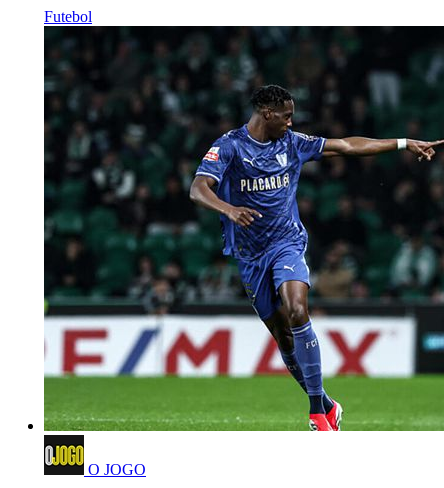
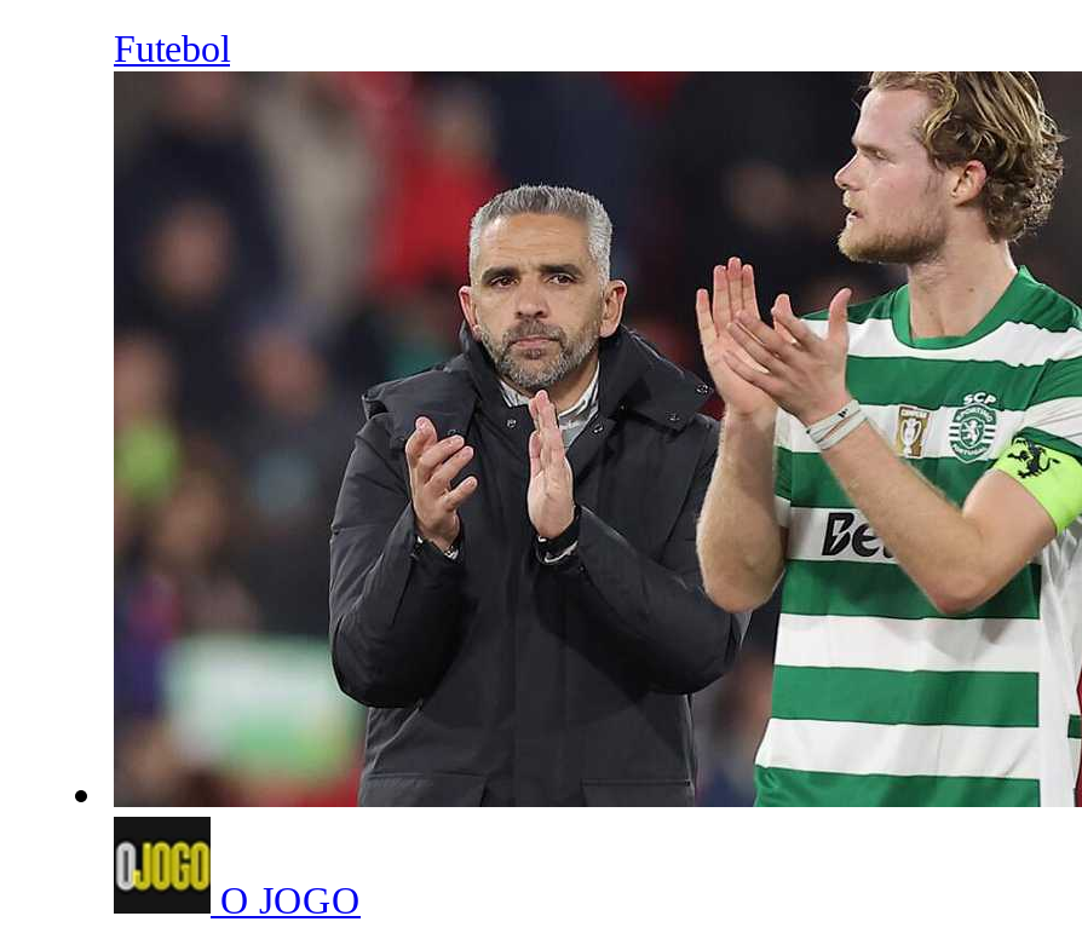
[43,25,441,432] [image] -> [111,69,1075,810] [image]

